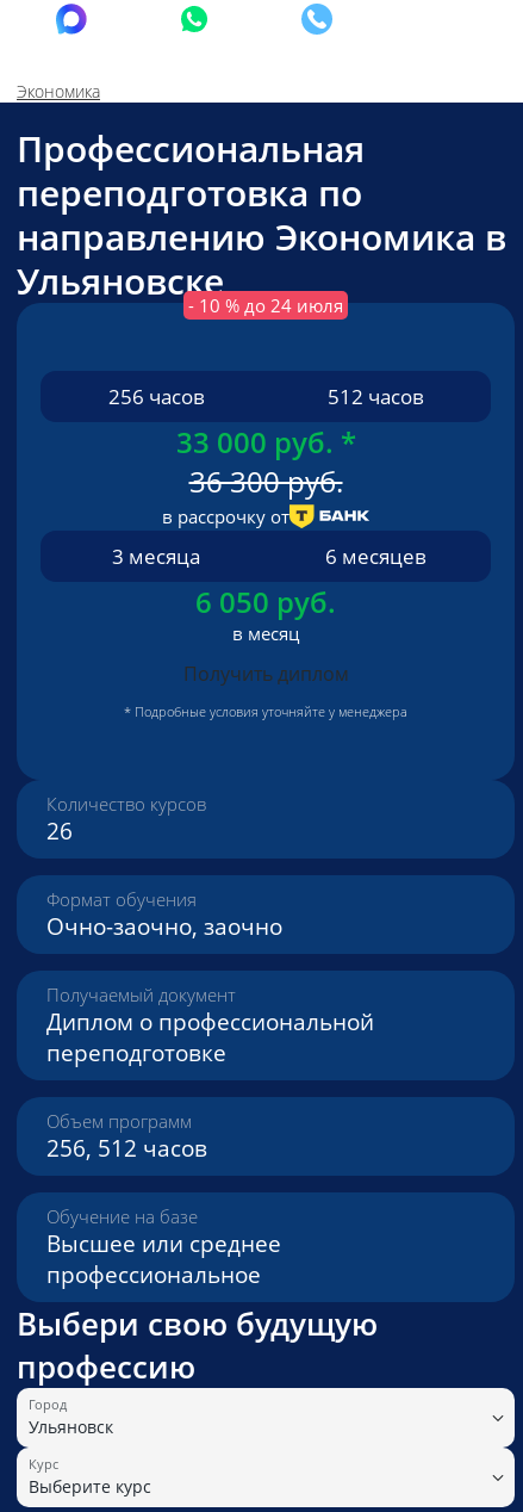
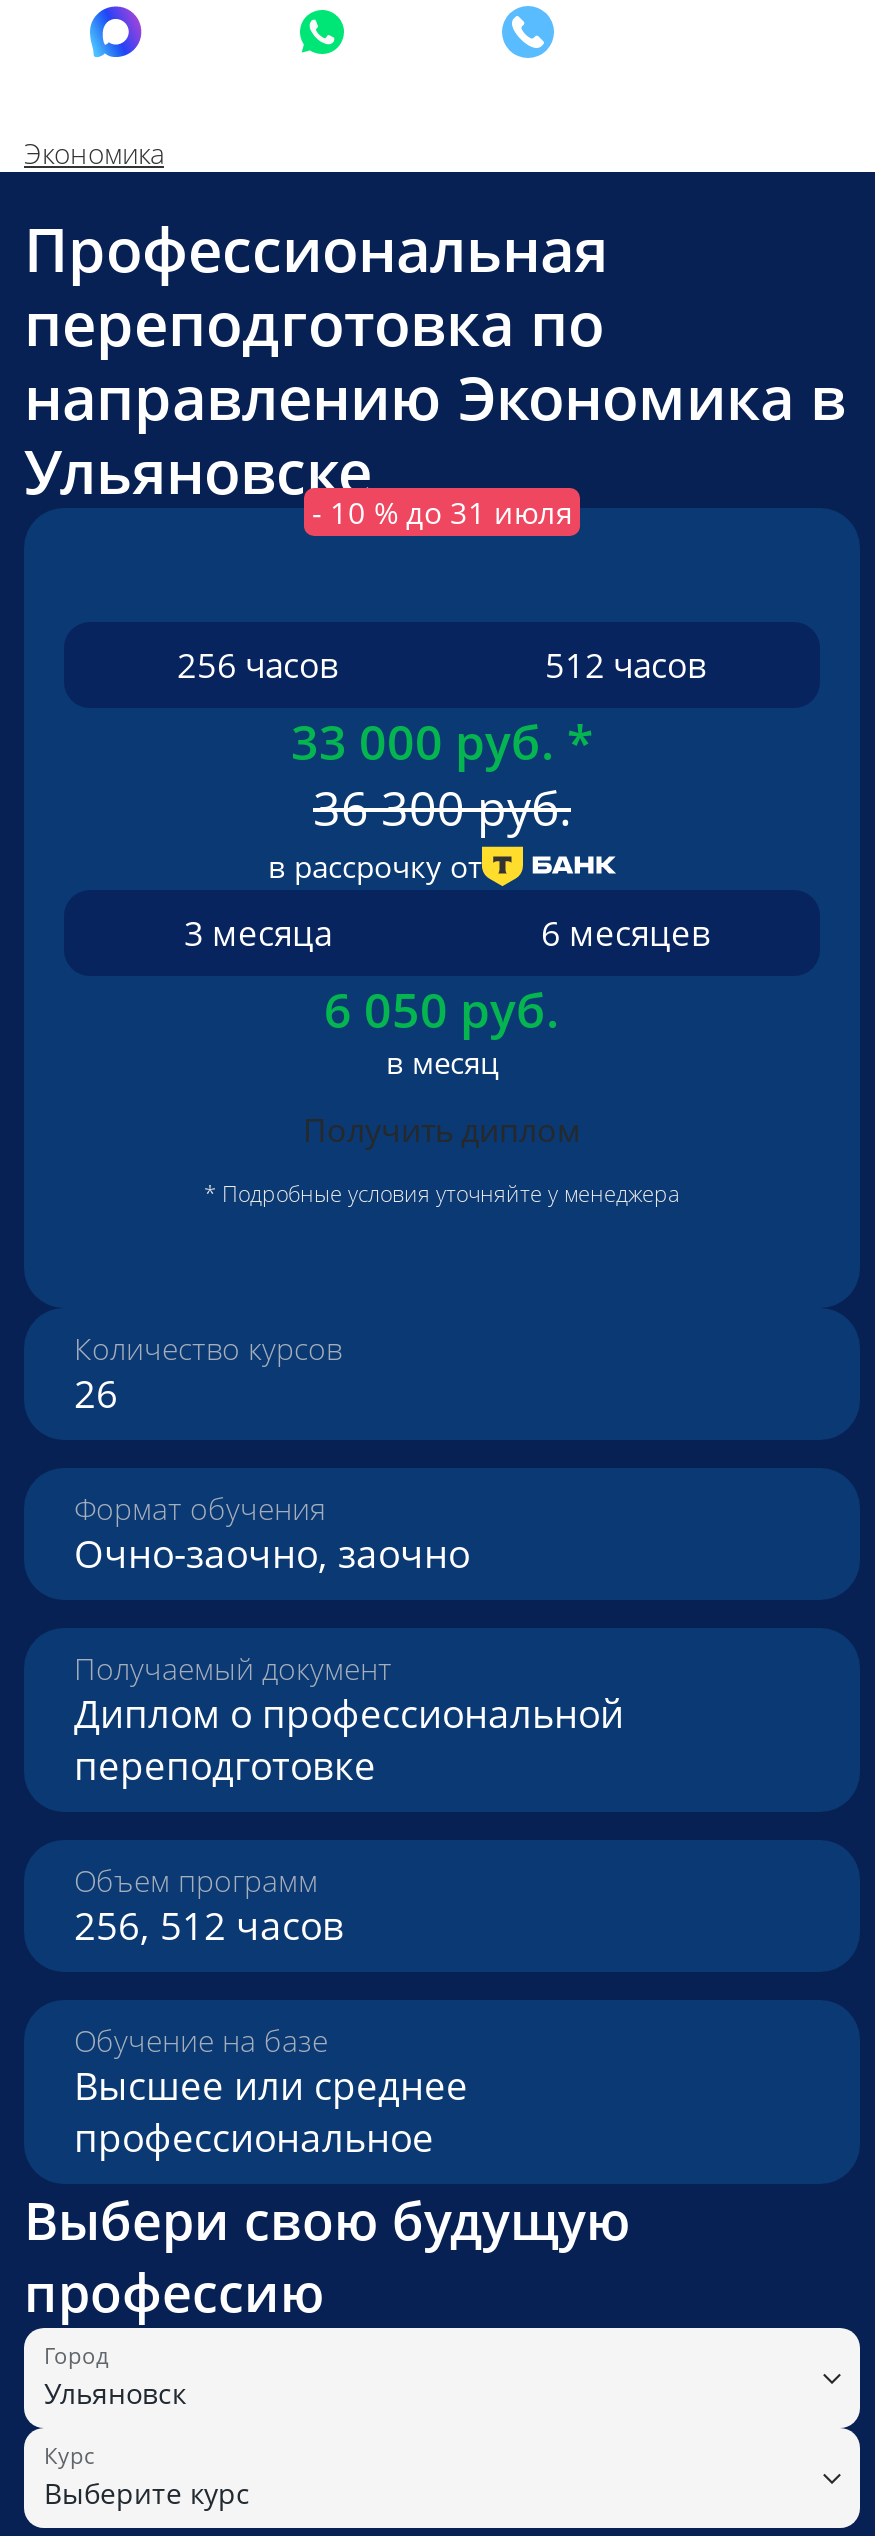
[188,294,343,318] - 10 % до 24 июля -> [312,493,572,533] - 10 % до 31 июля

